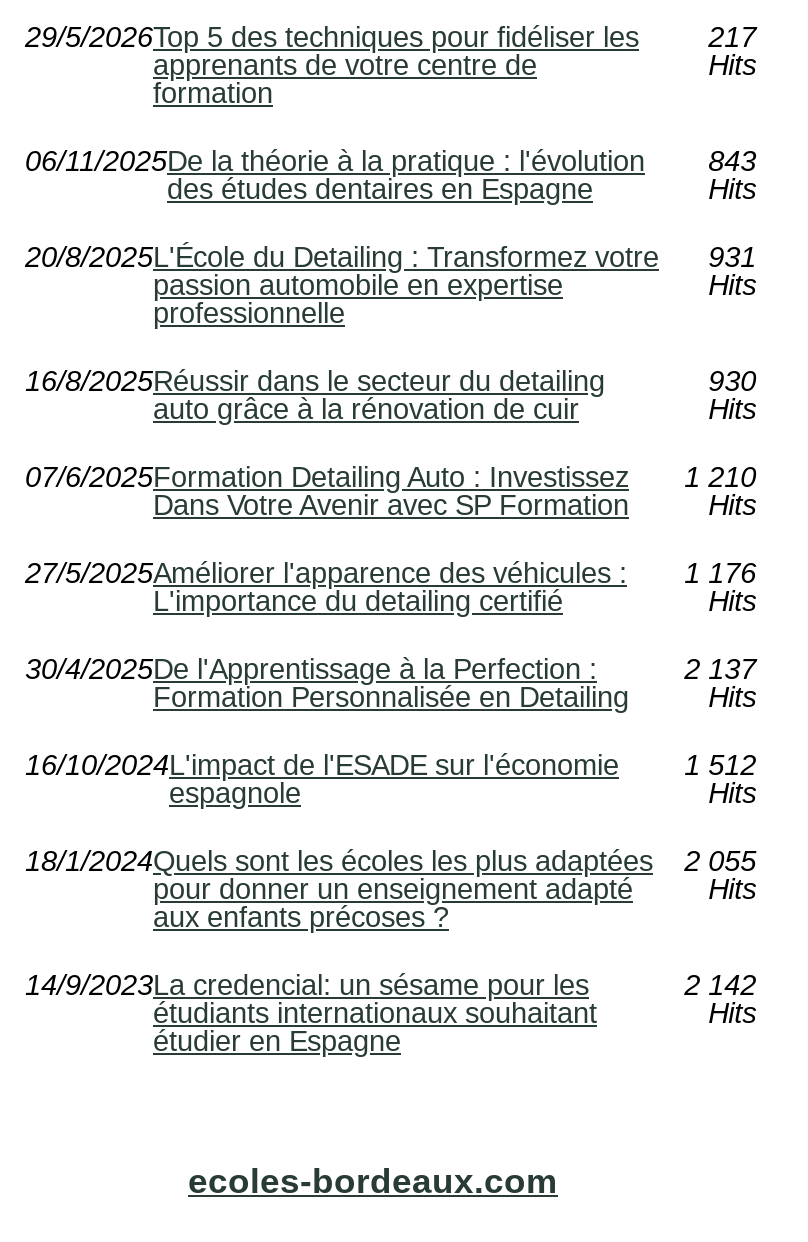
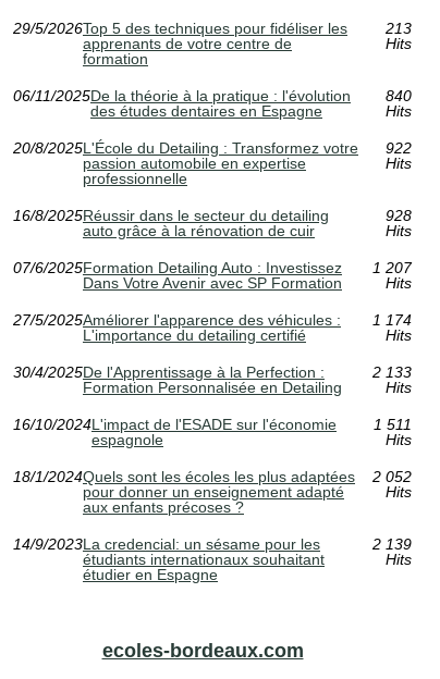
[708,21,756,53] 217 -> [385,19,411,37] 213
[25,145,756,177] 06/11/2025De la théorie à la pratique : l'évolution 843 -> [13,87,411,104] 06/11/2025De la théorie à la pratique : l'évolution 840
[25,241,756,273] 20/8/2025 L'École du Detailing : Transformez votre 931 -> [13,139,411,157] 20/8/2025 L'École du Detailing : Transformez votre 922
[708,365,756,397] 930 -> [385,207,411,224] 928
[25,461,756,493] 07/6/2025Formation Detailing Auto : Investissez 1 210 -> [13,259,411,276] 07/6/2025Formation Detailing Auto : Investissez 1 207
[25,557,756,589] 27/5/2025Améliorer l'apparence des véhicules : 1 176 -> [13,311,411,329] 27/5/2025Améliorer l'apparence des véhicules : 1 174
[684,653,756,685] 2 137 -> [372,363,411,381] 2 133
[684,749,756,781] 1 512 -> [373,416,411,433] 1 511
[25,845,756,877] 18/1/2024Quels sont les écoles les plus adaptées 2 055 -> [13,468,411,485] 18/1/2024Quels sont les écoles les plus adaptées 2 052
[684,969,756,1001] 2 142 -> [372,535,411,553] 2 139

